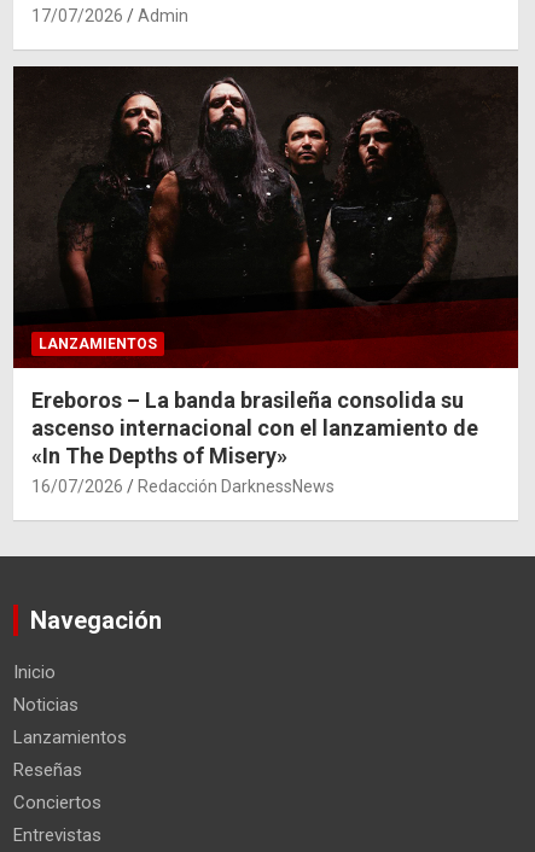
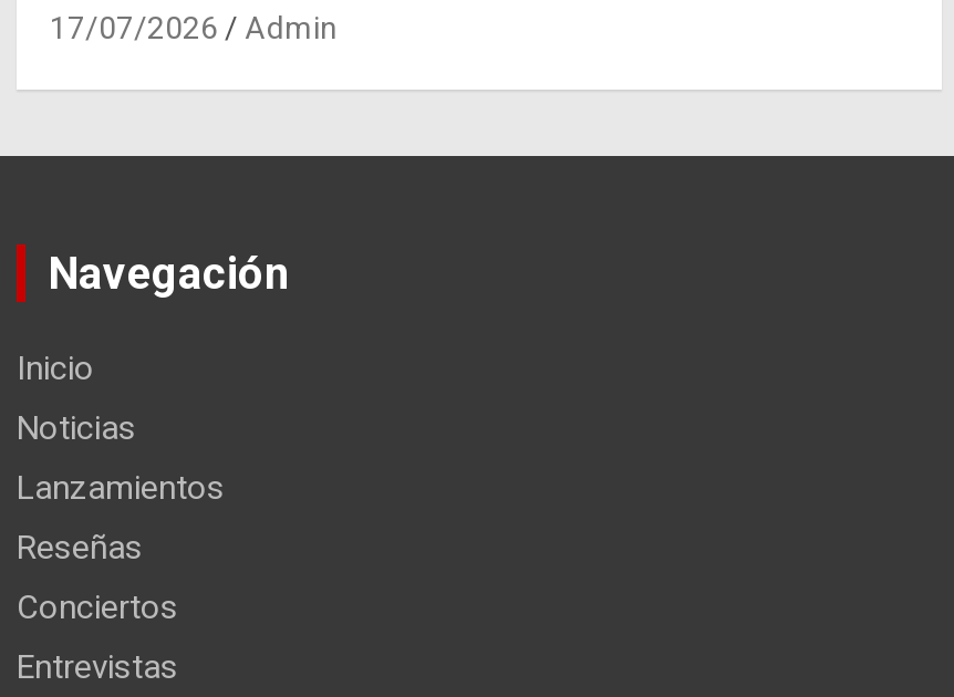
[12,65,519,497] [image] | LANZAMIENTOS | Ereboros – La banda brasileña consolida su | ascenso internacional con el lanzamiento de | «In The Depths of Misery» | 16/07/2026 | Redacción DarknessNews -> none

